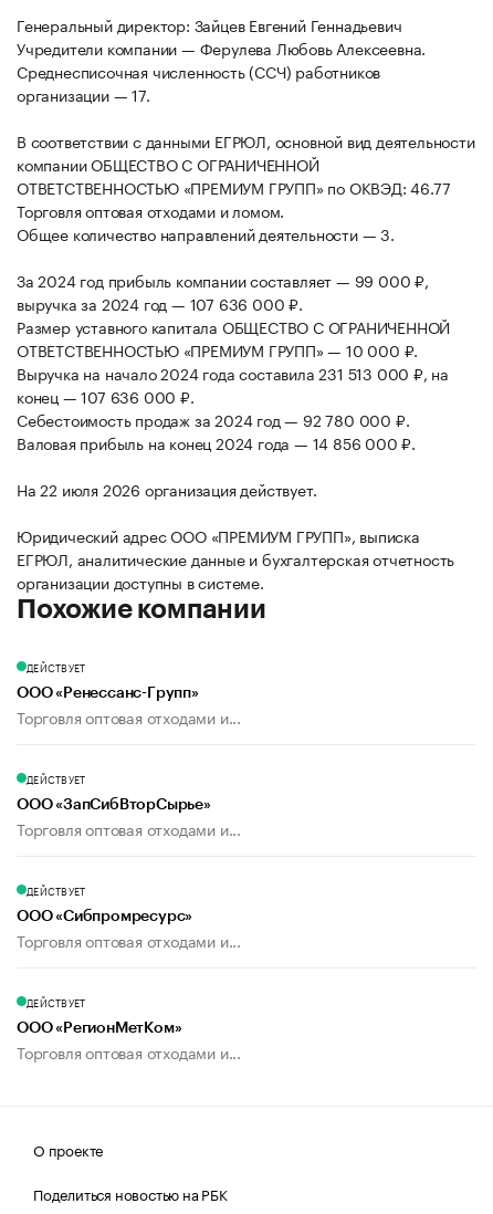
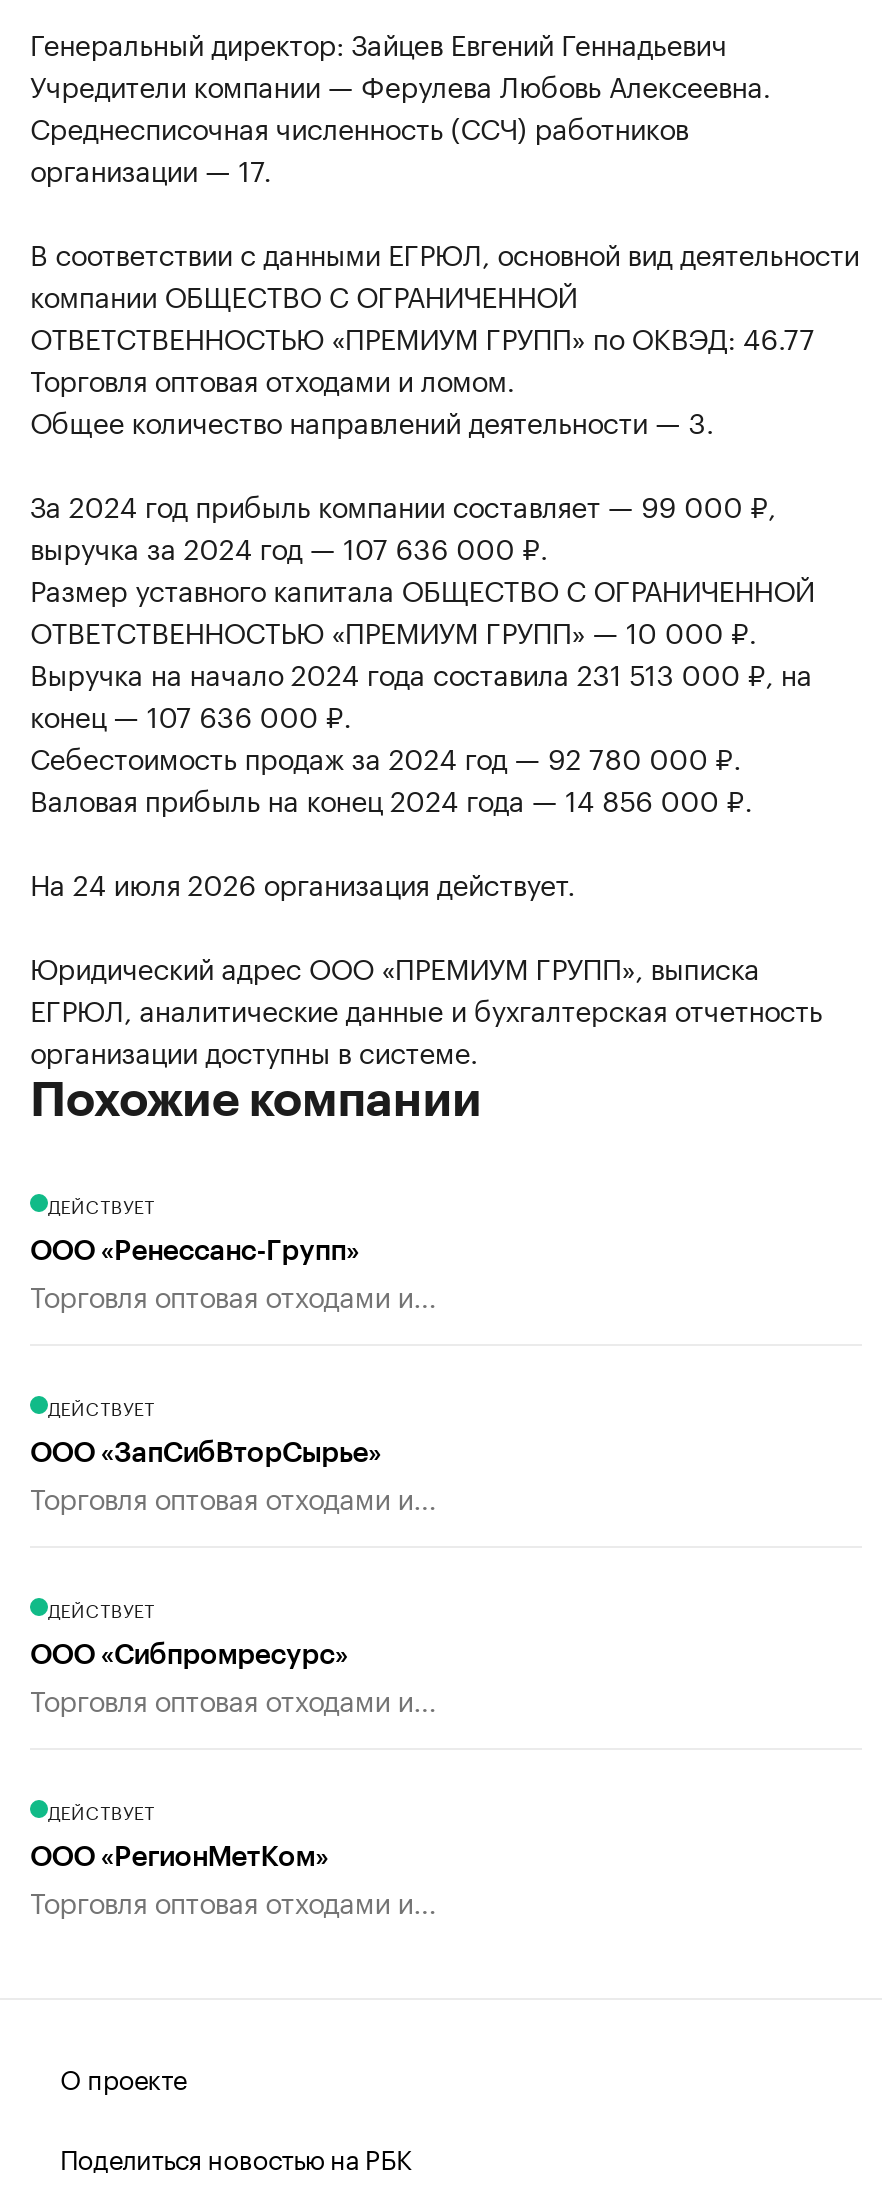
[17,477,317,501] На 22 июля 2026 организация действует. -> [30,861,575,905] На 24 июля 2026 организация действует.

